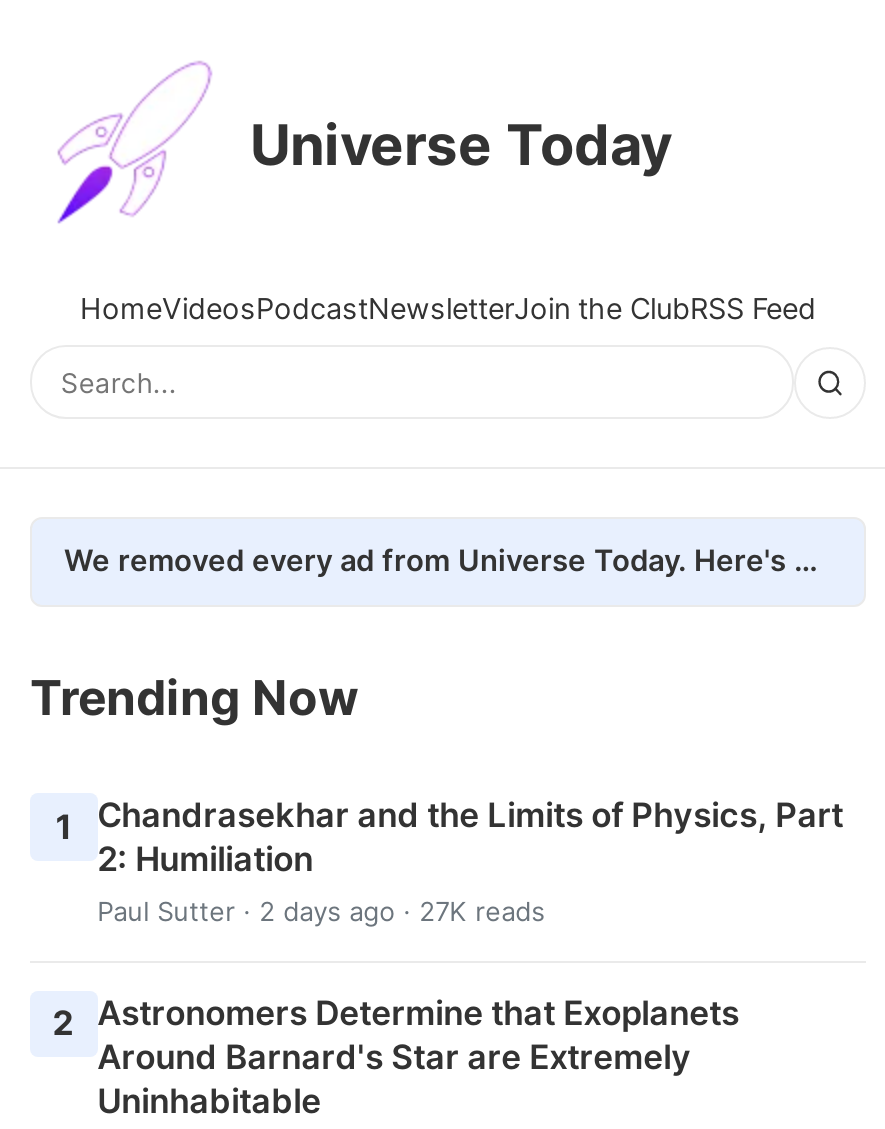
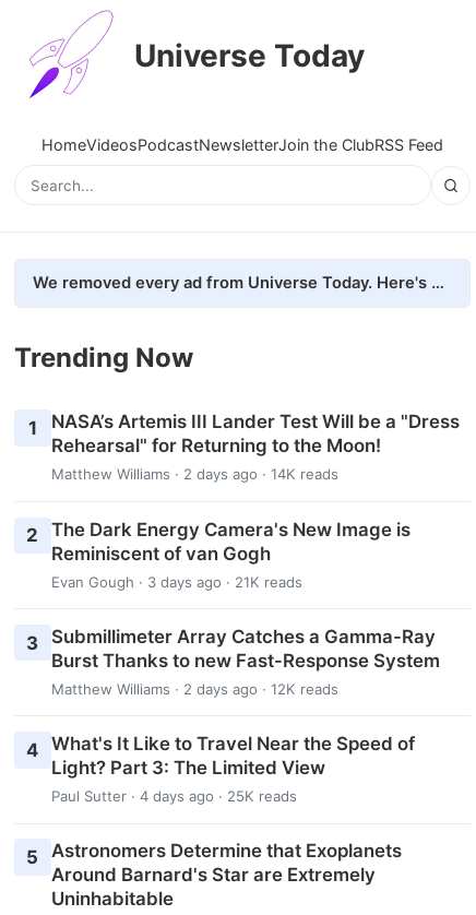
[53,796,843,1044] Chandrasekhar and the Limits of Physics, Part | 2: Humiliation | Paul Sutter · 2 days ago · 27K reads | 2 Astronomers Determine that Exoplanets -> [27,411,459,868] NASA’s Artemis III Lander Test Will be a "Dress | Rehearsal" for Returning to the Moon! | Matthew Williams · 2 days ago · 14K reads | 2 The Dark Energy Camera's New Image is | Reminiscent of van Gogh | Evan Gough · 3 days ago · 21K reads | 3 Submillimeter Array Catches a Gamma-Ray | Burst Thanks to new Fast-Response System | Matthew Williams · 2 days ago · 12K reads | 4 What's It Like to Travel Near the Speed of | Light? Part 3: The Limited View | Paul Sutter · 4 days ago · 25K reads | 5 Astronomers Determine that Exoplanets

